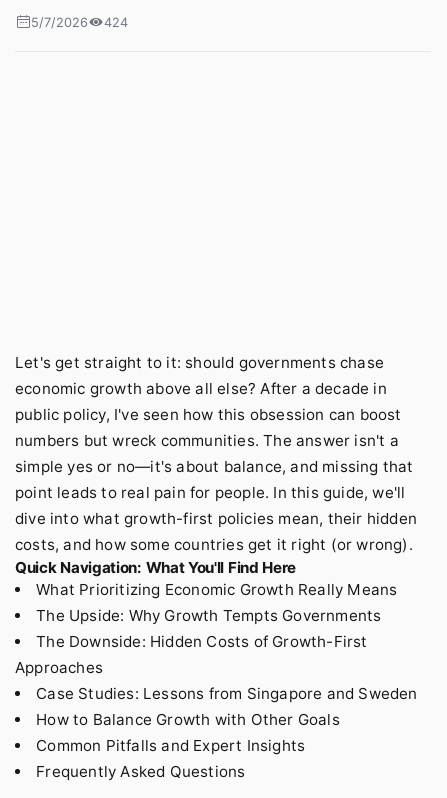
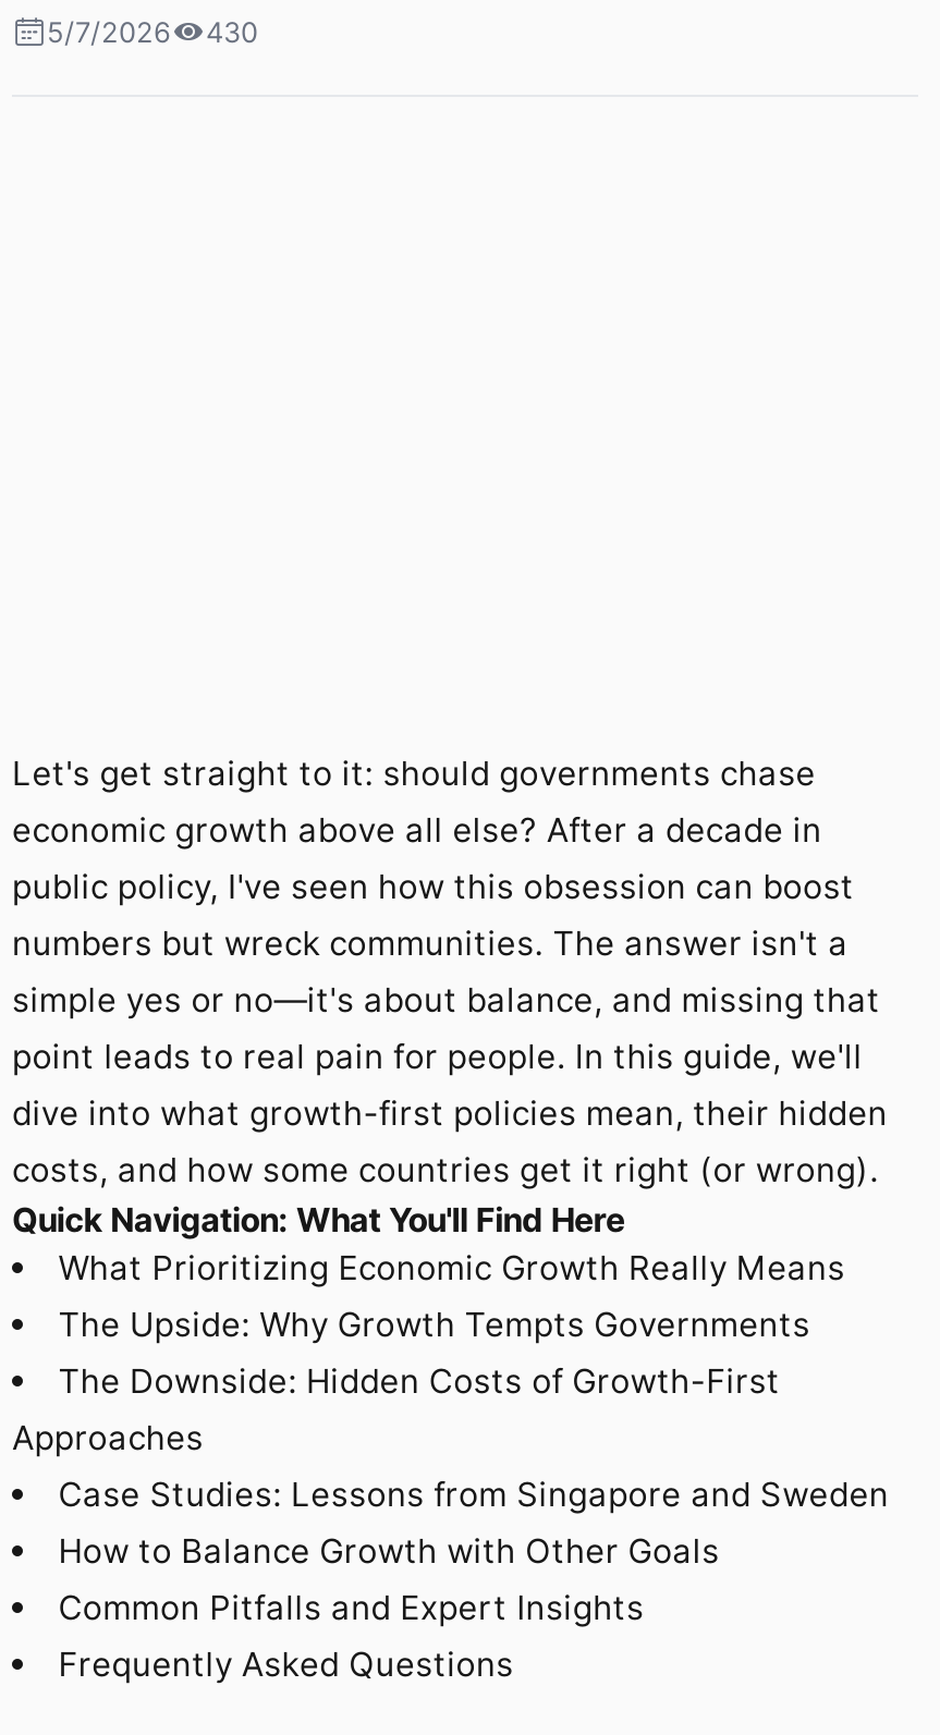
[31,14,128,29] 5/7/2026 424 -> [47,15,258,48] 5/7/2026 430

